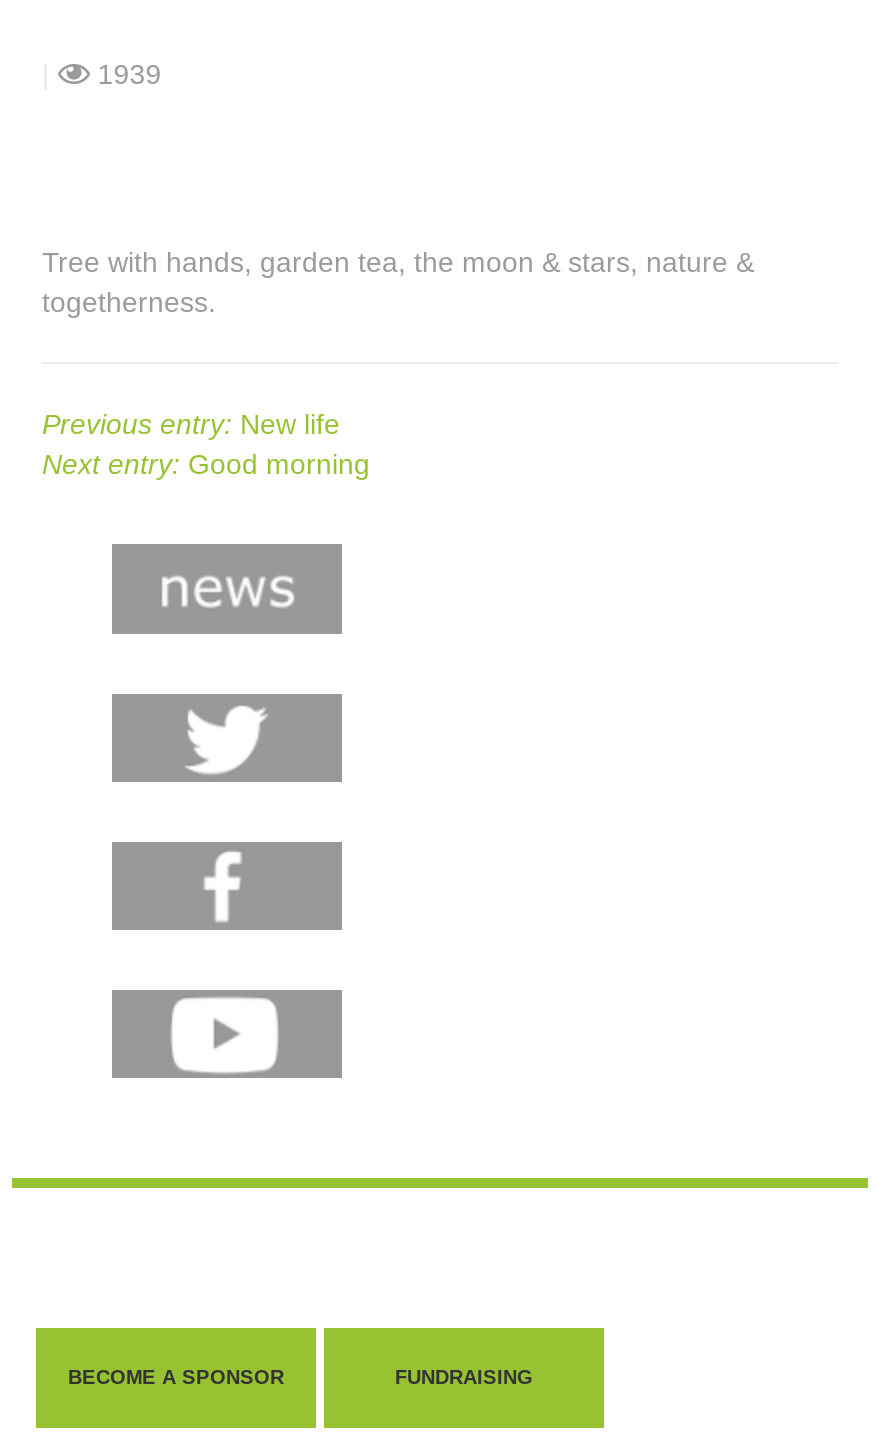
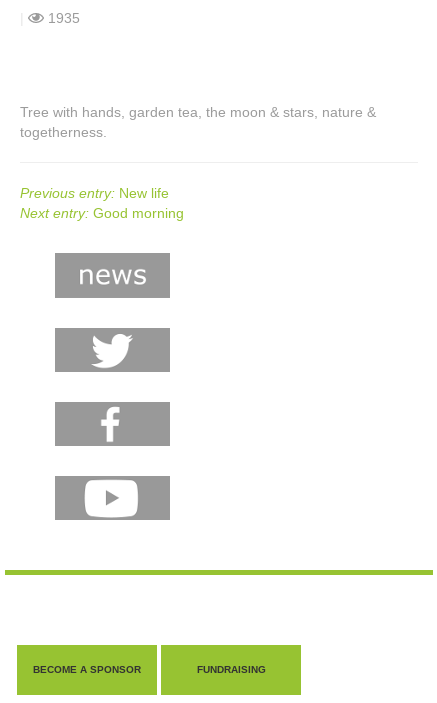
[90,59,162,91] 1939 -> [44,10,80,26] 1935

